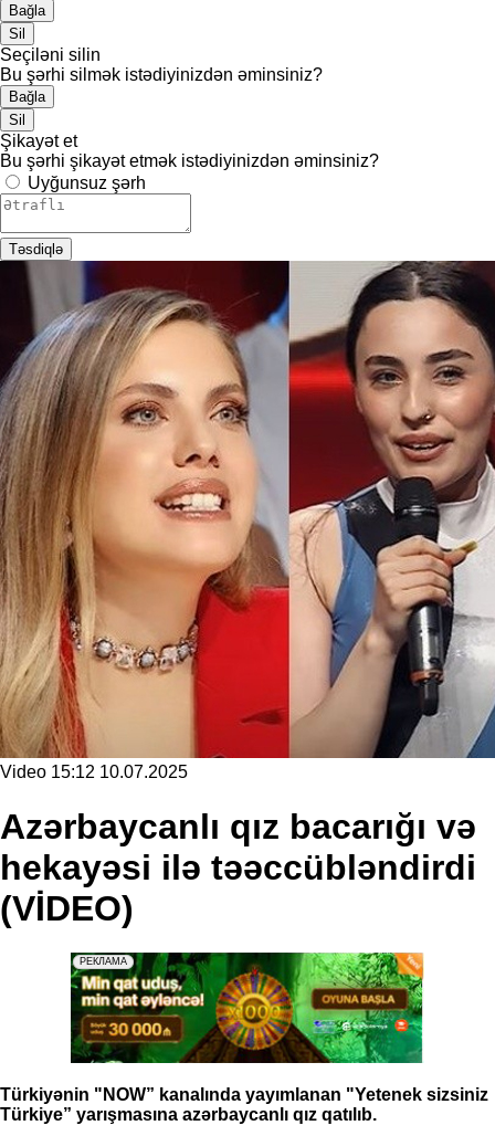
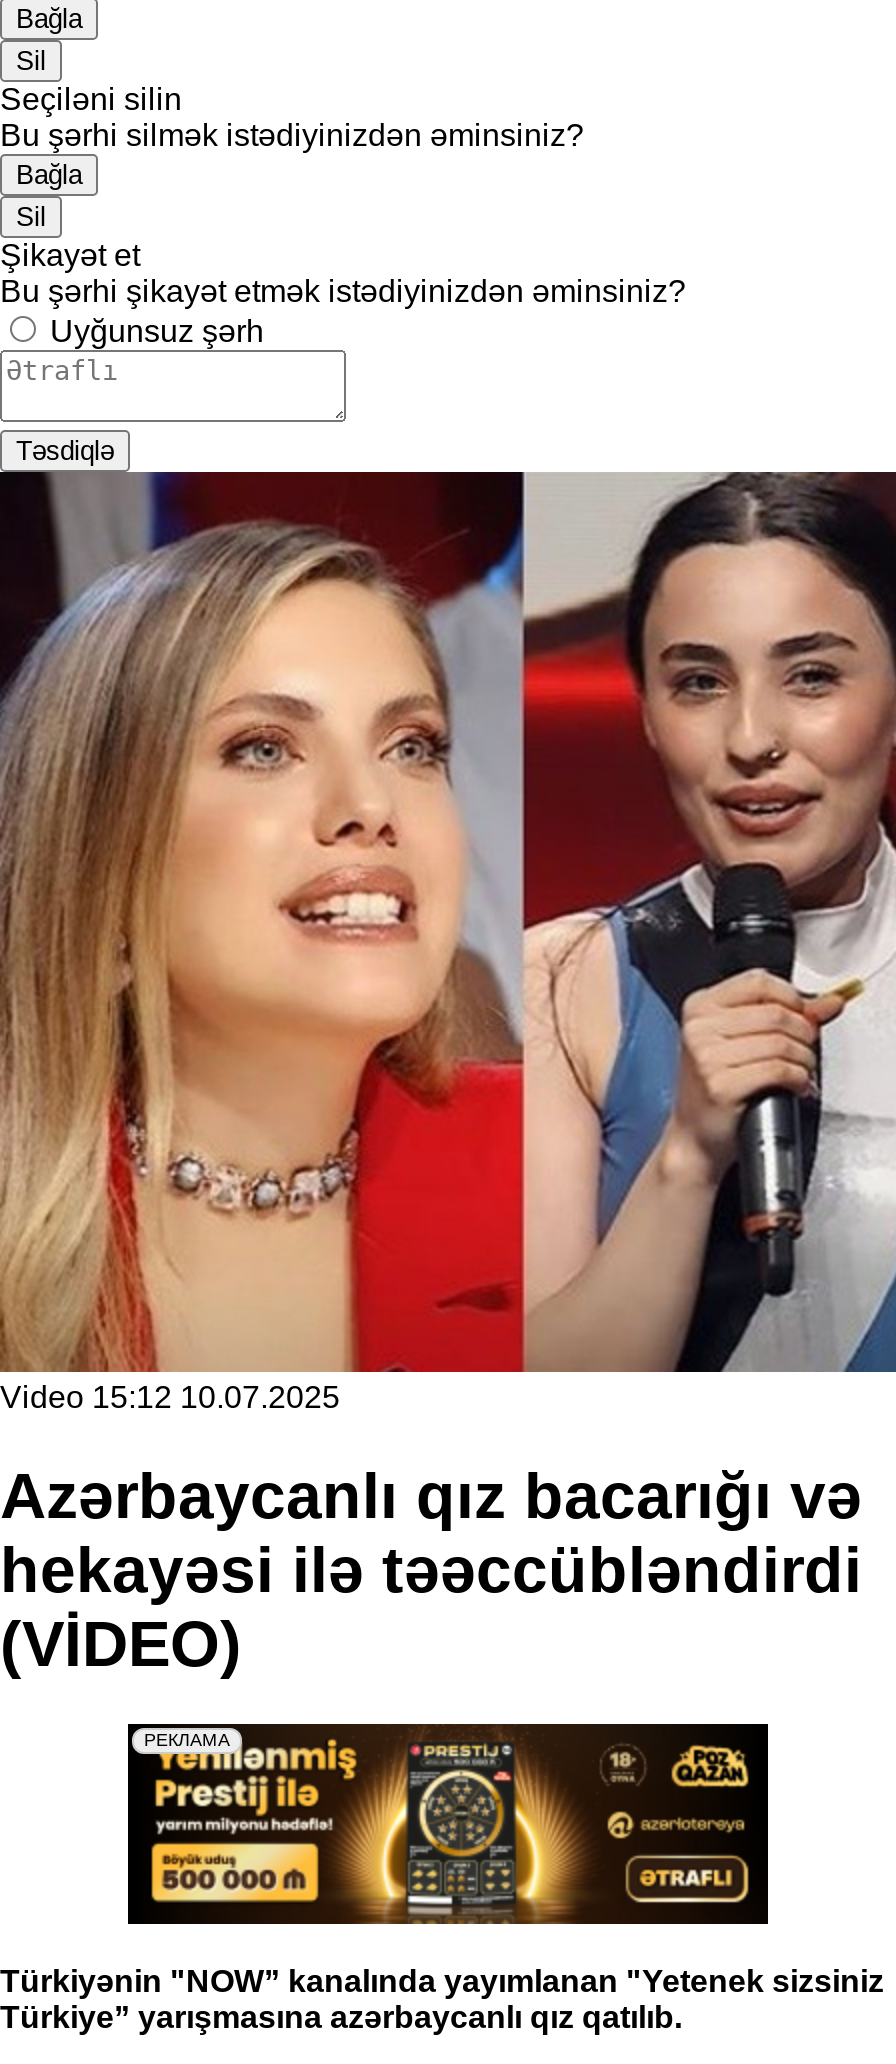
[70,951,424,1064] [image] -> [126,1722,770,1926] [image]

